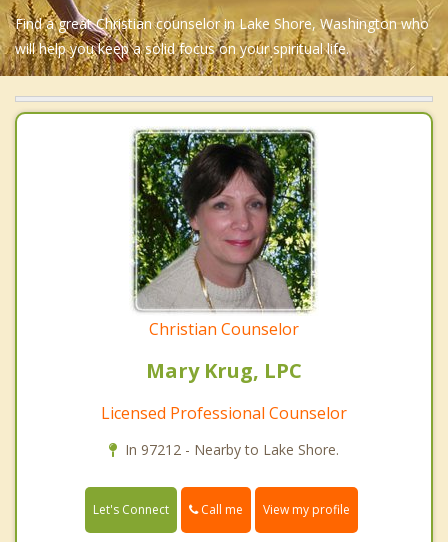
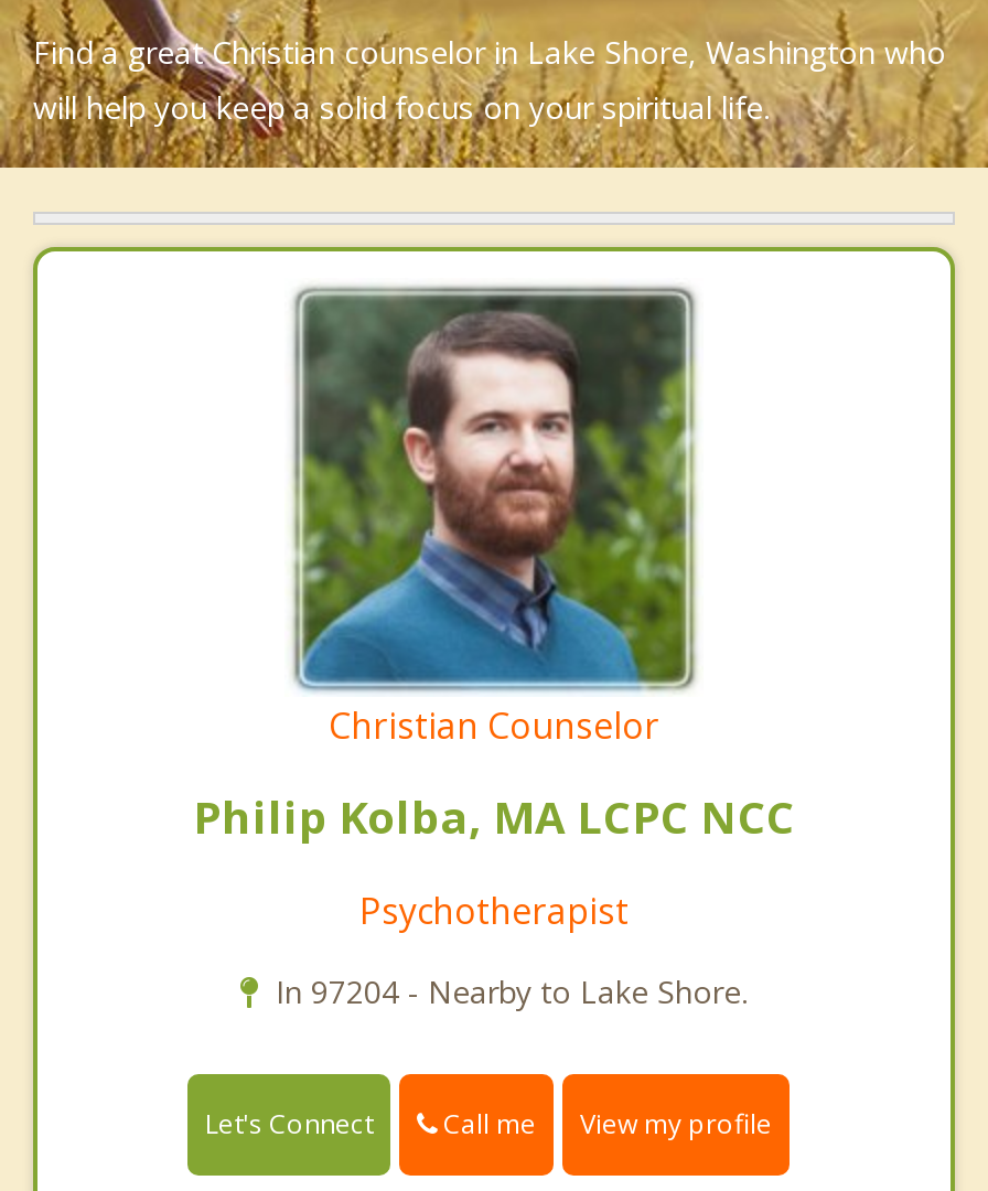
[134,130,315,312] [image] -> [296,289,695,690] [image]
[146,357,302,384] Mary Krug, LPC -> [193,787,795,847] Philip Kolba, MA LCPC NCC
[101,402,347,424] Licensed Professional Counselor -> [359,887,629,935] Psychotherapist
[125,440,339,459] In 97212 - Nearby to Lake Shore. -> [276,970,748,1012] In 97204 - Nearby to Lake Shore.

